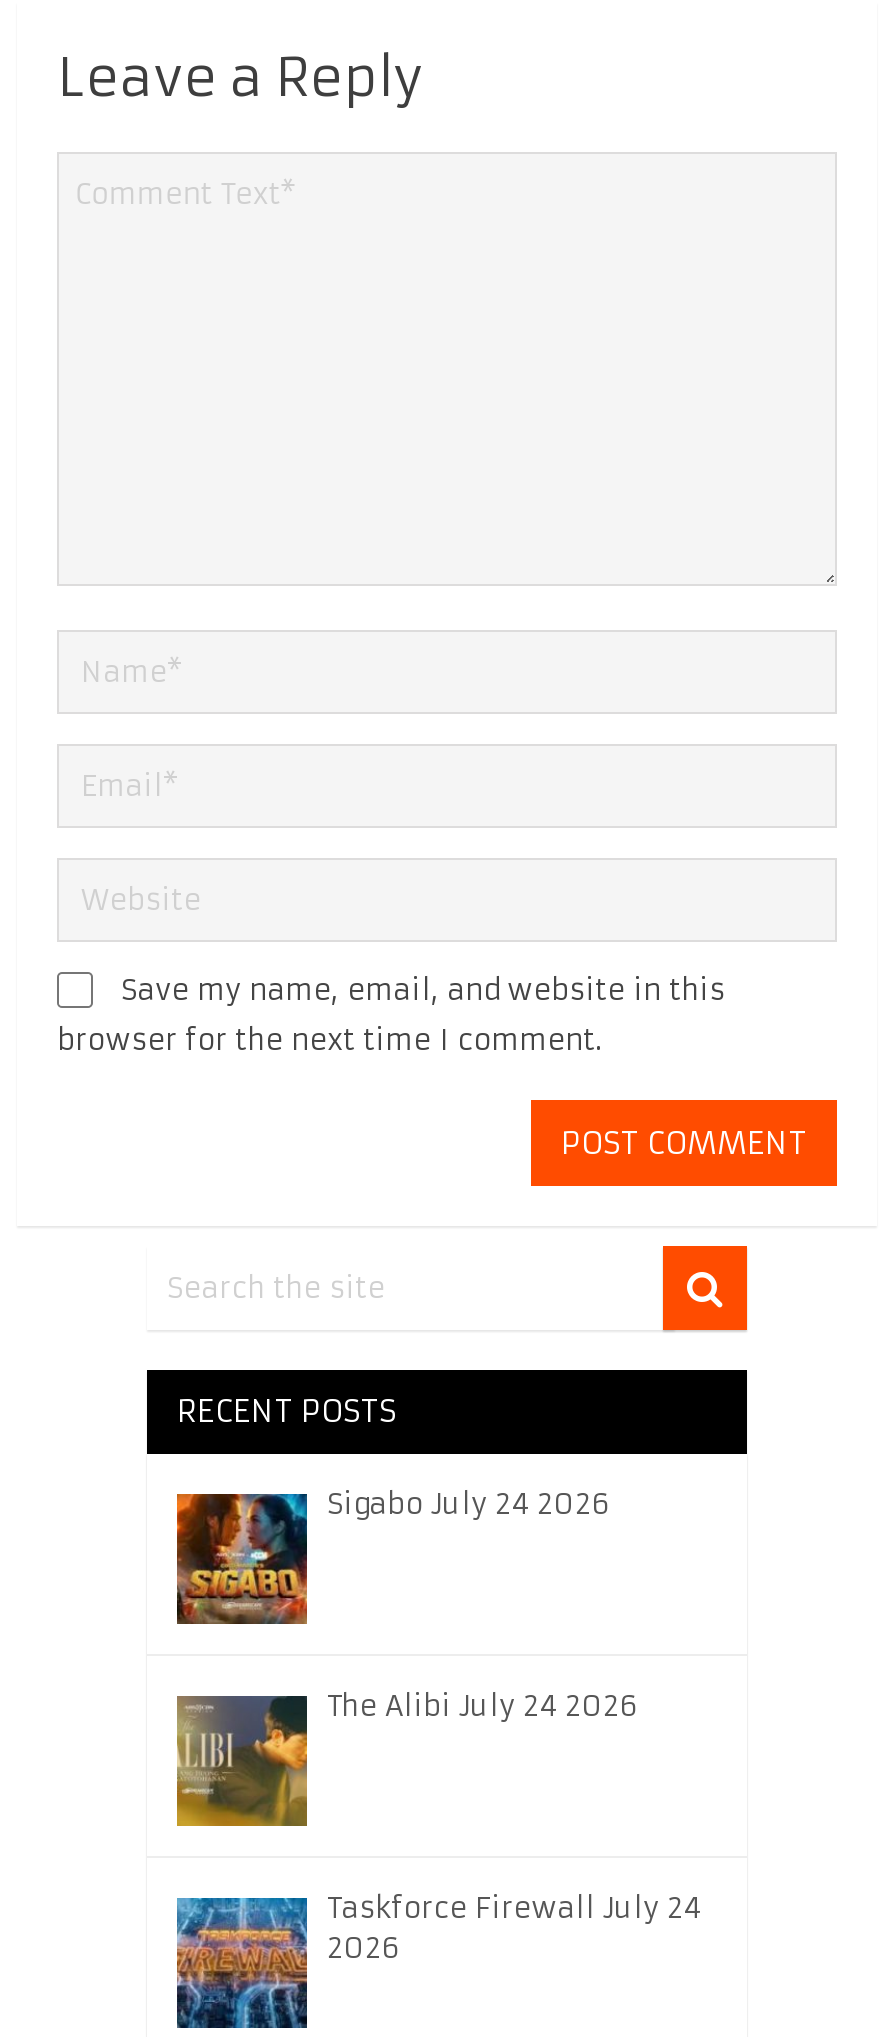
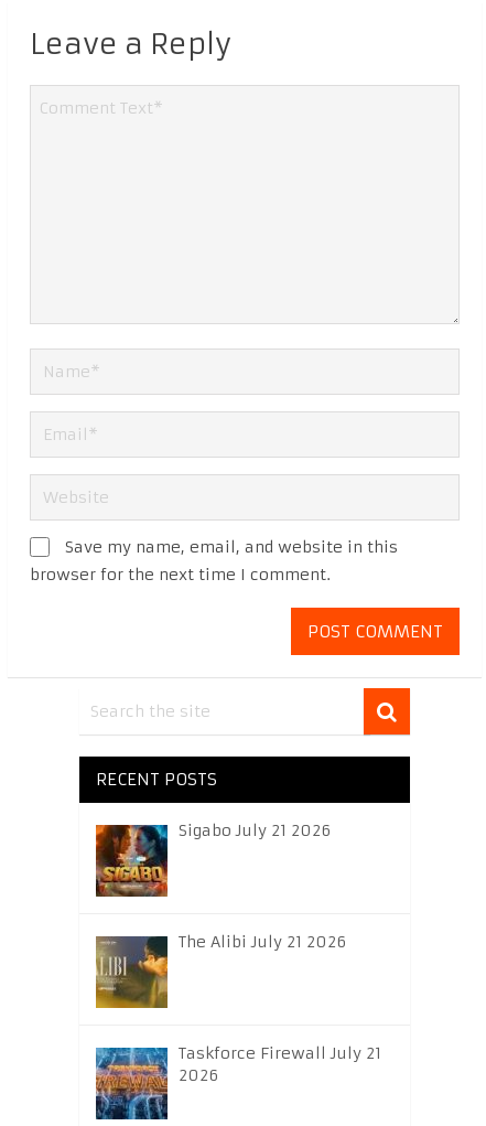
[327,1487,609,1523] Sigabo July 24 2026 -> [179,821,331,841] Sigabo July 21 2026
[327,1689,637,1725] The Alibi July 24 2026 -> [179,932,346,952] The Alibi July 21 2026
[327,1891,701,1927] Taskforce Firewall July 24 -> [179,1044,381,1064] Taskforce Firewall July 21

